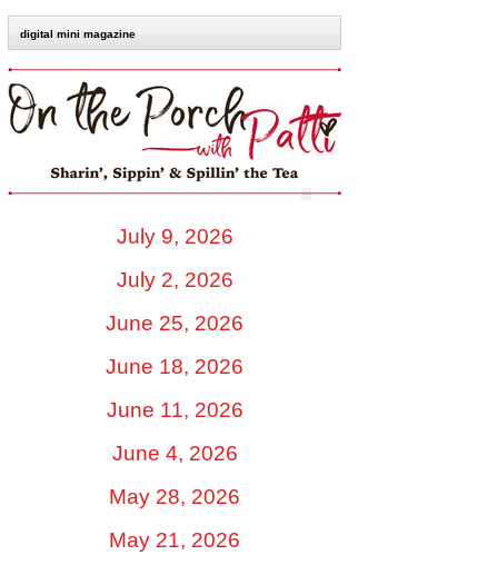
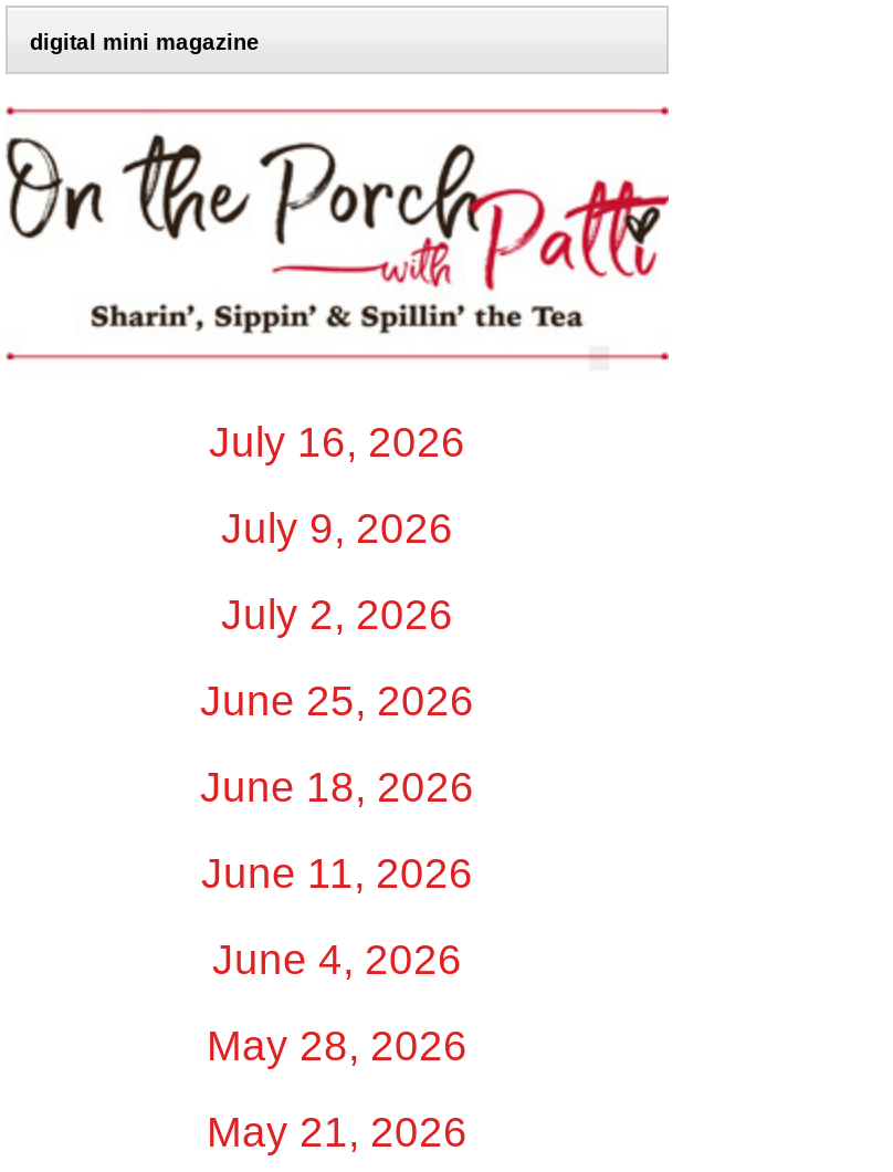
none -> [209,420,465,466] July 16, 2026

